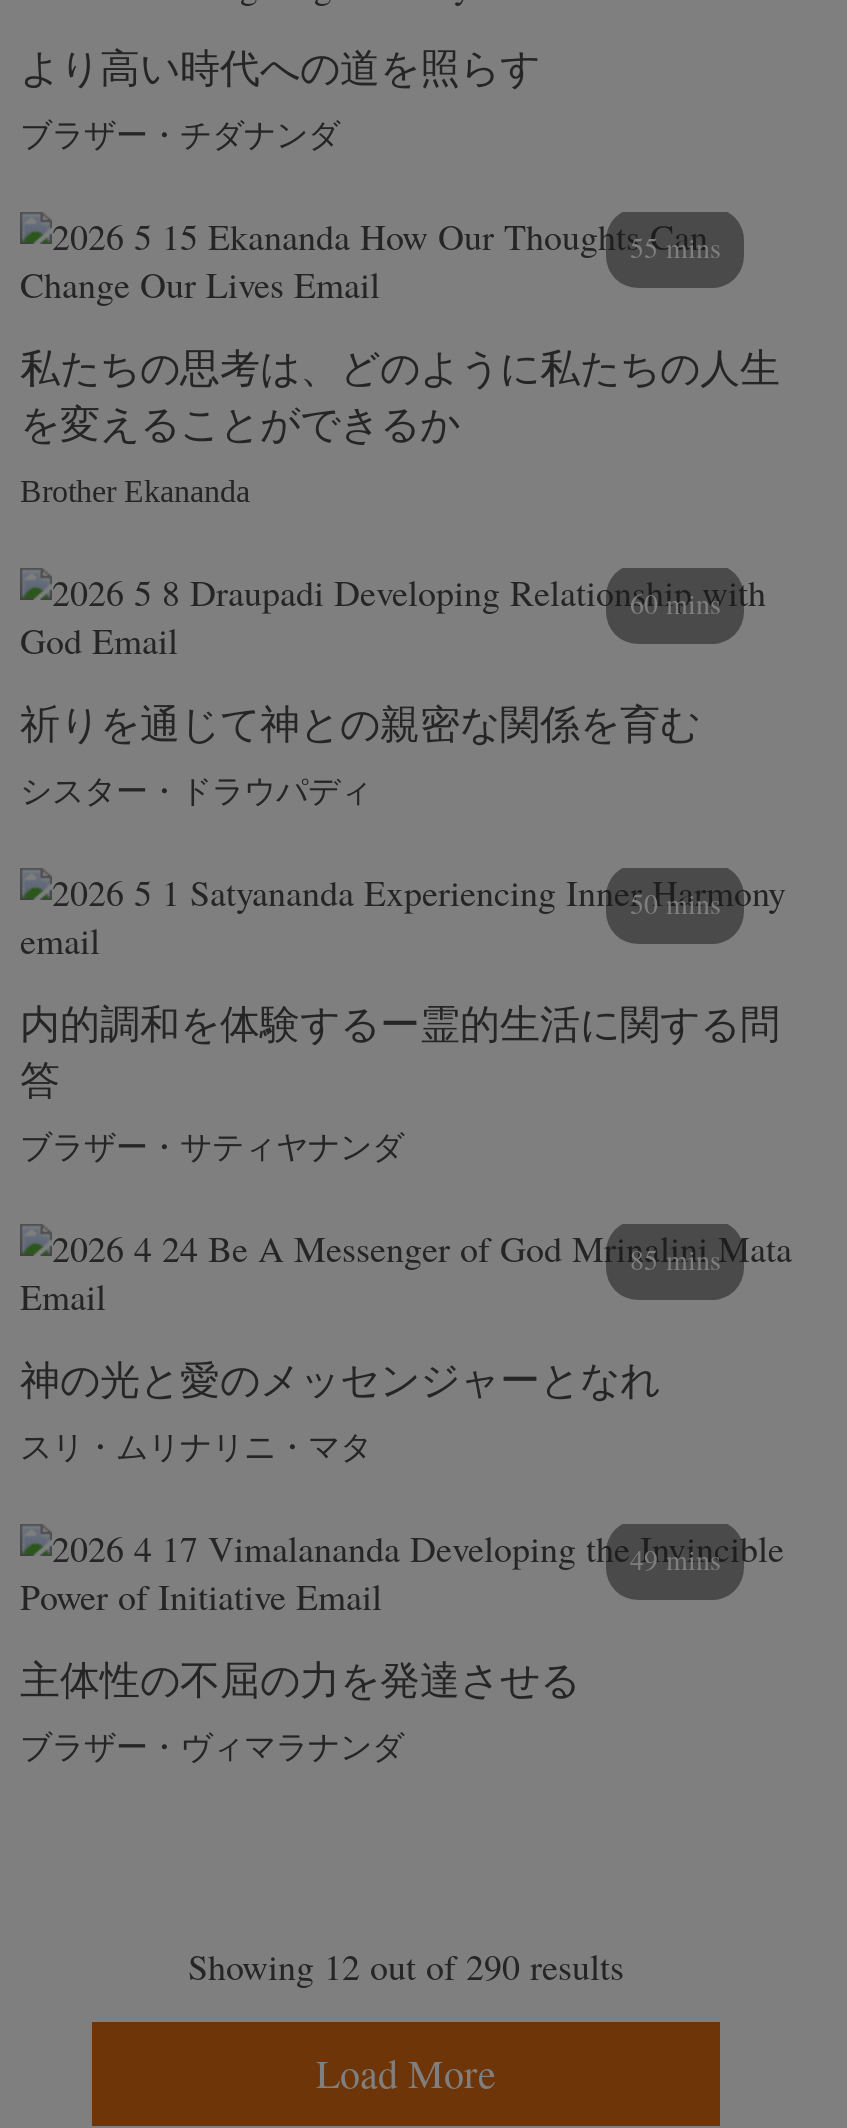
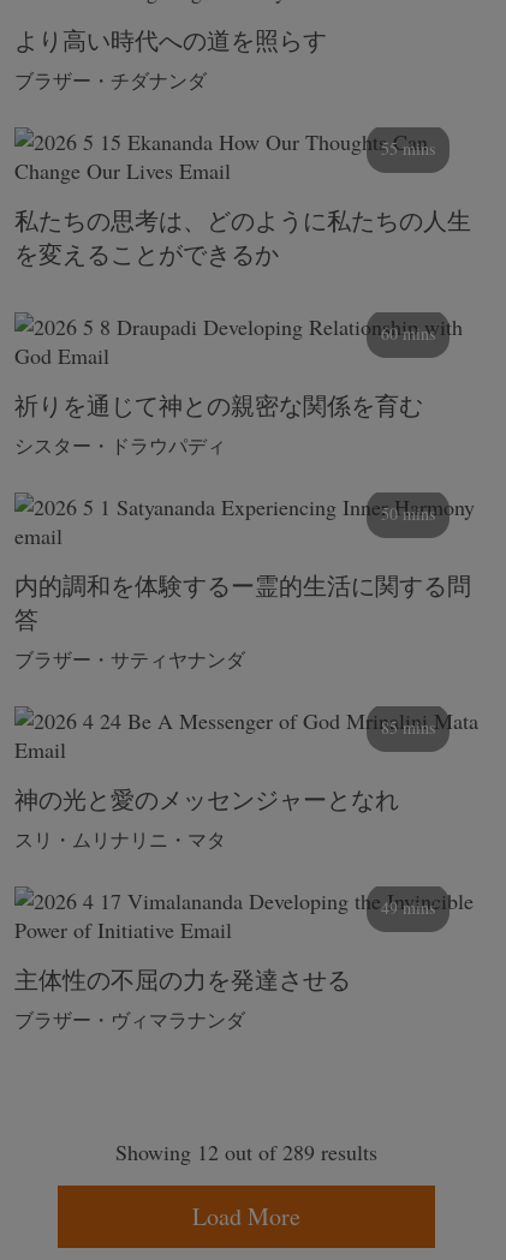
[20,474,250,508] Brother Ekananda -> none
[188,1942,624,1990] Showing 12 out of 290 results -> [115,1137,377,1166] Showing 12 out of 289 results

